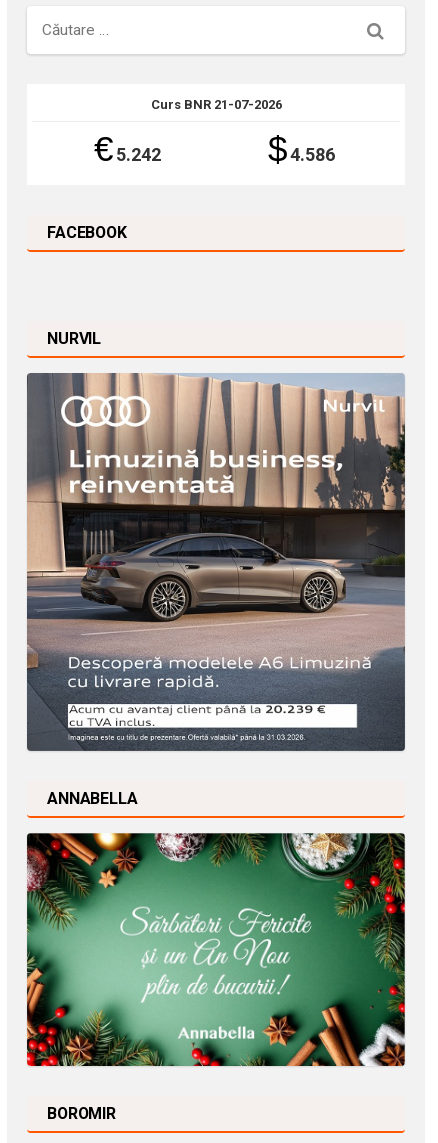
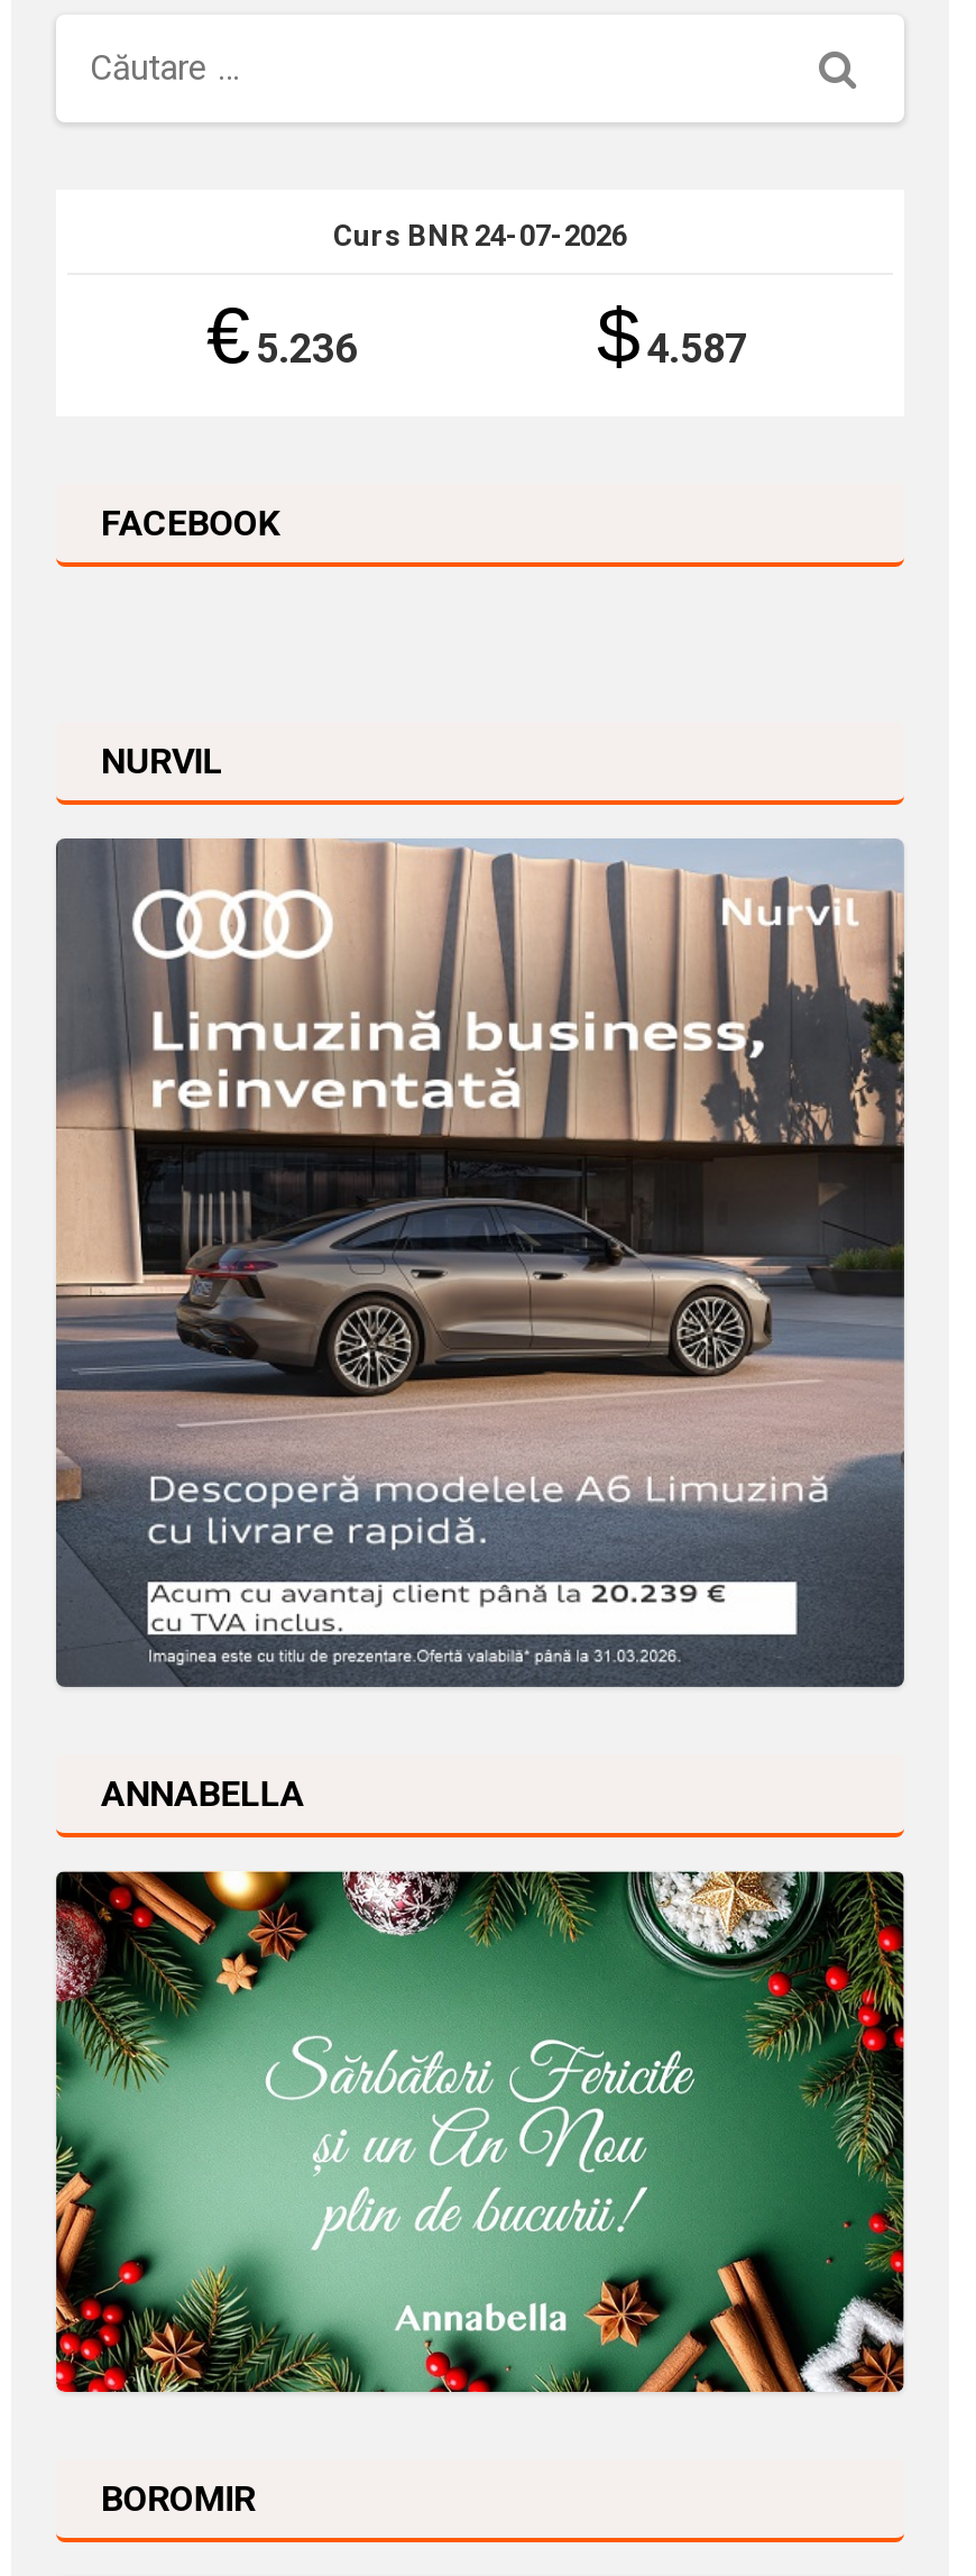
[150,97,281,112] Curs BNR 21-07-2026 -> [333,218,627,251] Curs BNR 24-07-2026
[94,129,161,168] € 5.242 -> [206,289,357,377] € 5.236
[268,129,335,168] $ 4.586 -> [597,289,747,377] $ 4.587

